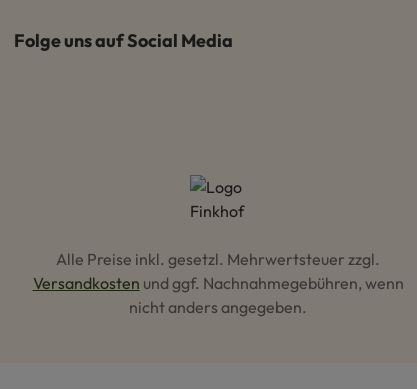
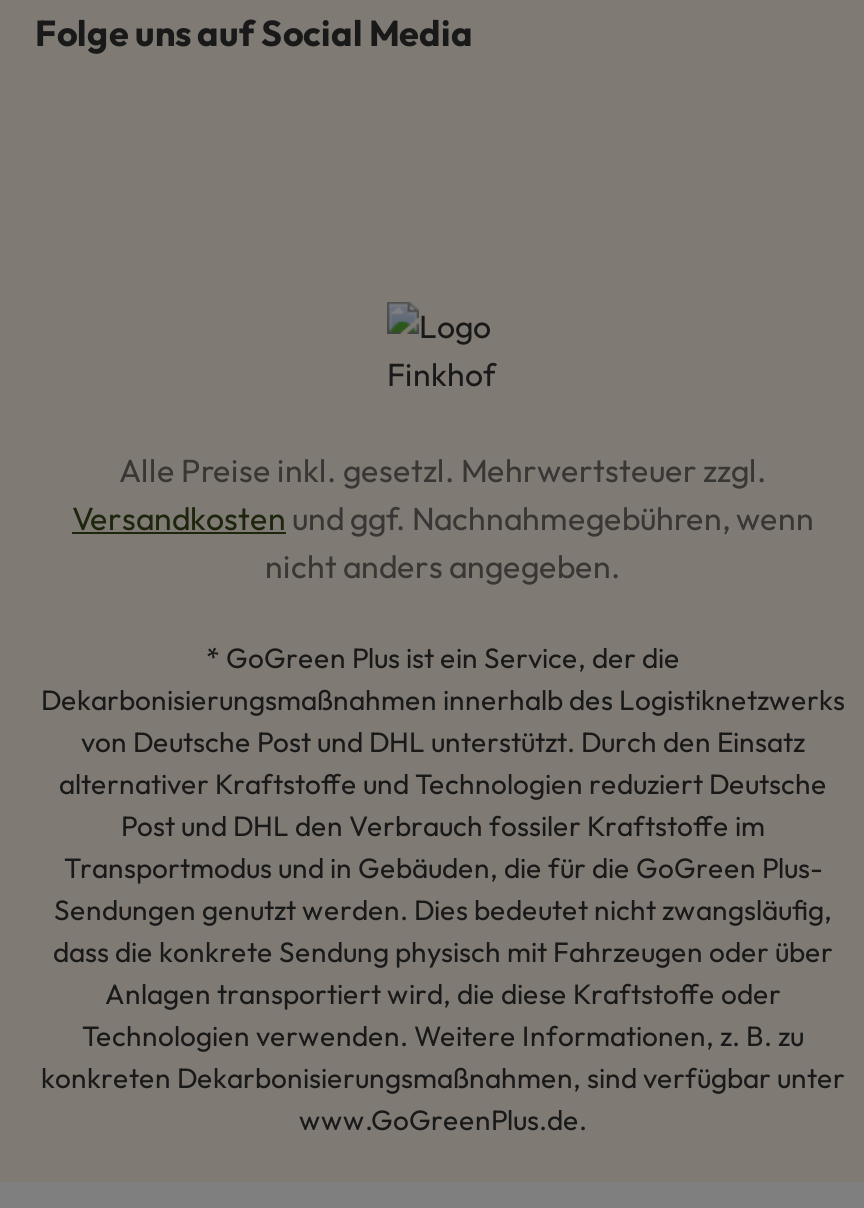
none -> [41,641,845,1139] * GoGreen Plus ist ein Service, der die | Dekarbonisierungsmaßnahmen innerhalb des Logistiknetzwerks | von Deutsche Post und DHL unterstützt. Durch den Einsatz | alternativer Kraftstoffe und Technologien reduziert Deutsche | Post und DHL den Verbrauch fossiler Kraftstoffe im | Transportmodus und in Gebäuden, die für die GoGreen Plus- | Sendungen genutzt werden. Dies bedeutet nicht zwangsläufig, | dass die konkrete Sendung physisch mit Fahrzeugen oder über | Anlagen transportiert wird, die diese Kraftstoffe oder | Technologien verwenden. Weitere Informationen, z. B. zu | konkreten Dekarbonisierungsmaßnahmen, sind verfügbar unter | www.GoGreenPlus.de.

